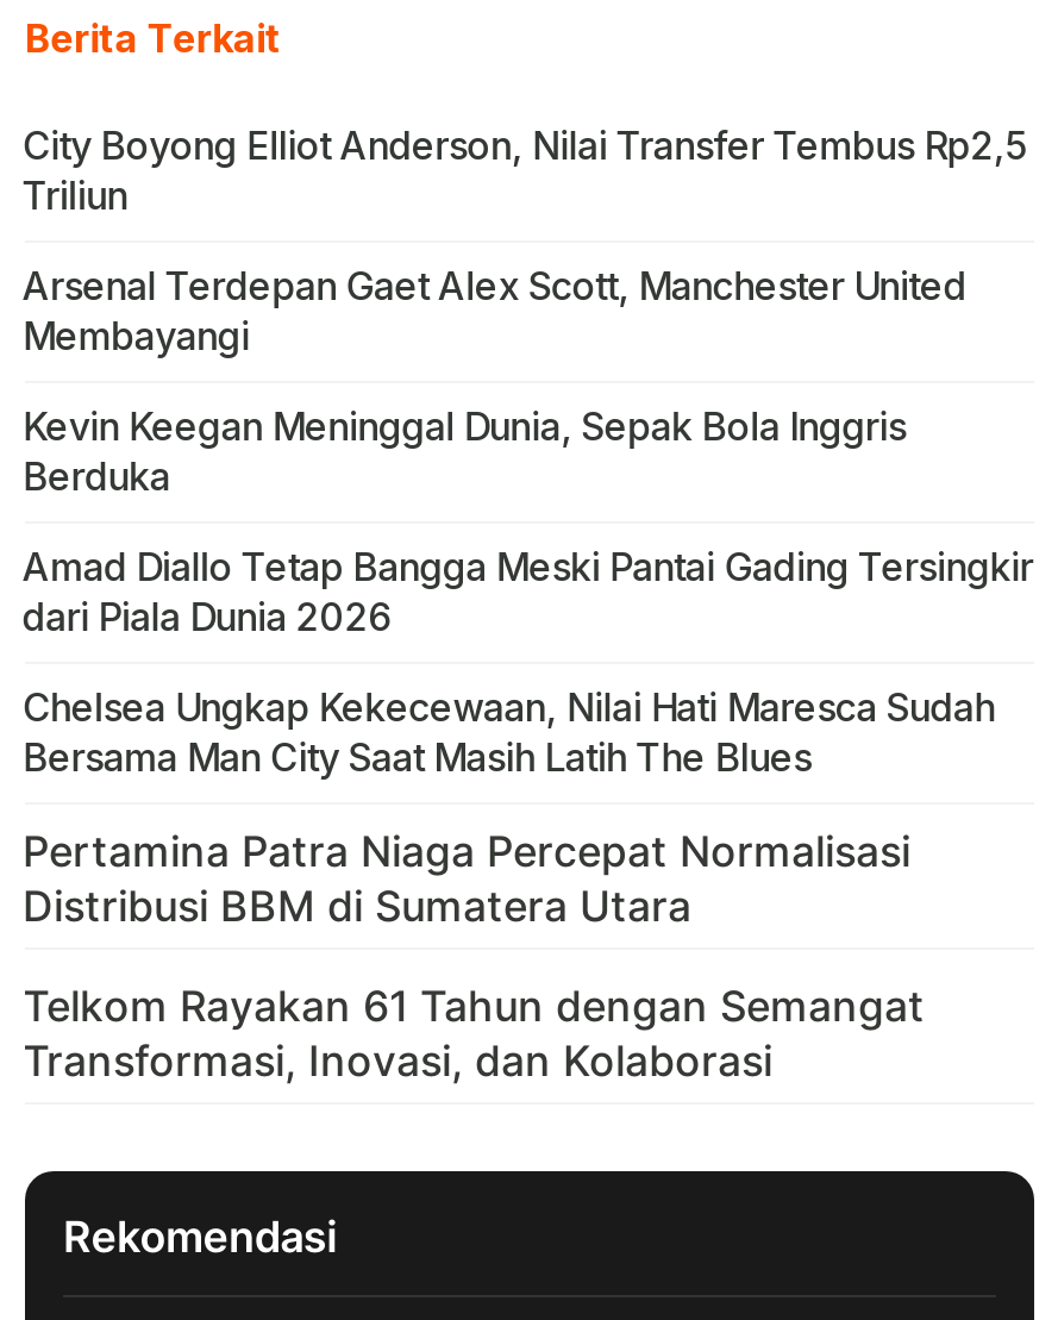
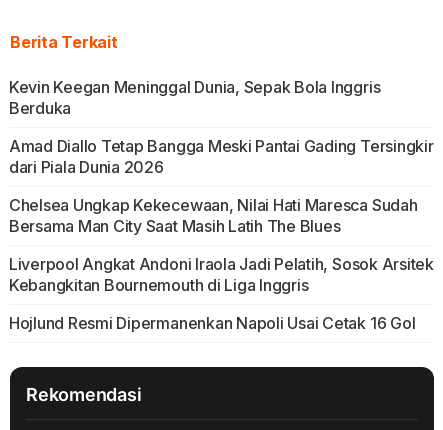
[22,122,1028,360] City Boyong Elliot Anderson, Nilai Transfer Tembus Rp2,5 | Triliun | Arsenal Terdepan Gaet Alex Scott, Manchester United | Membayangi -> none
none -> [9,254,434,333] Liverpool Angkat Andoni Iraola Jadi Pelatih, Sosok Arsitek | Kebangkitan Bournemouth di Liga Inggris | Hojlund Resmi Dipermanenkan Napoli Usai Cetak 16 Gol

